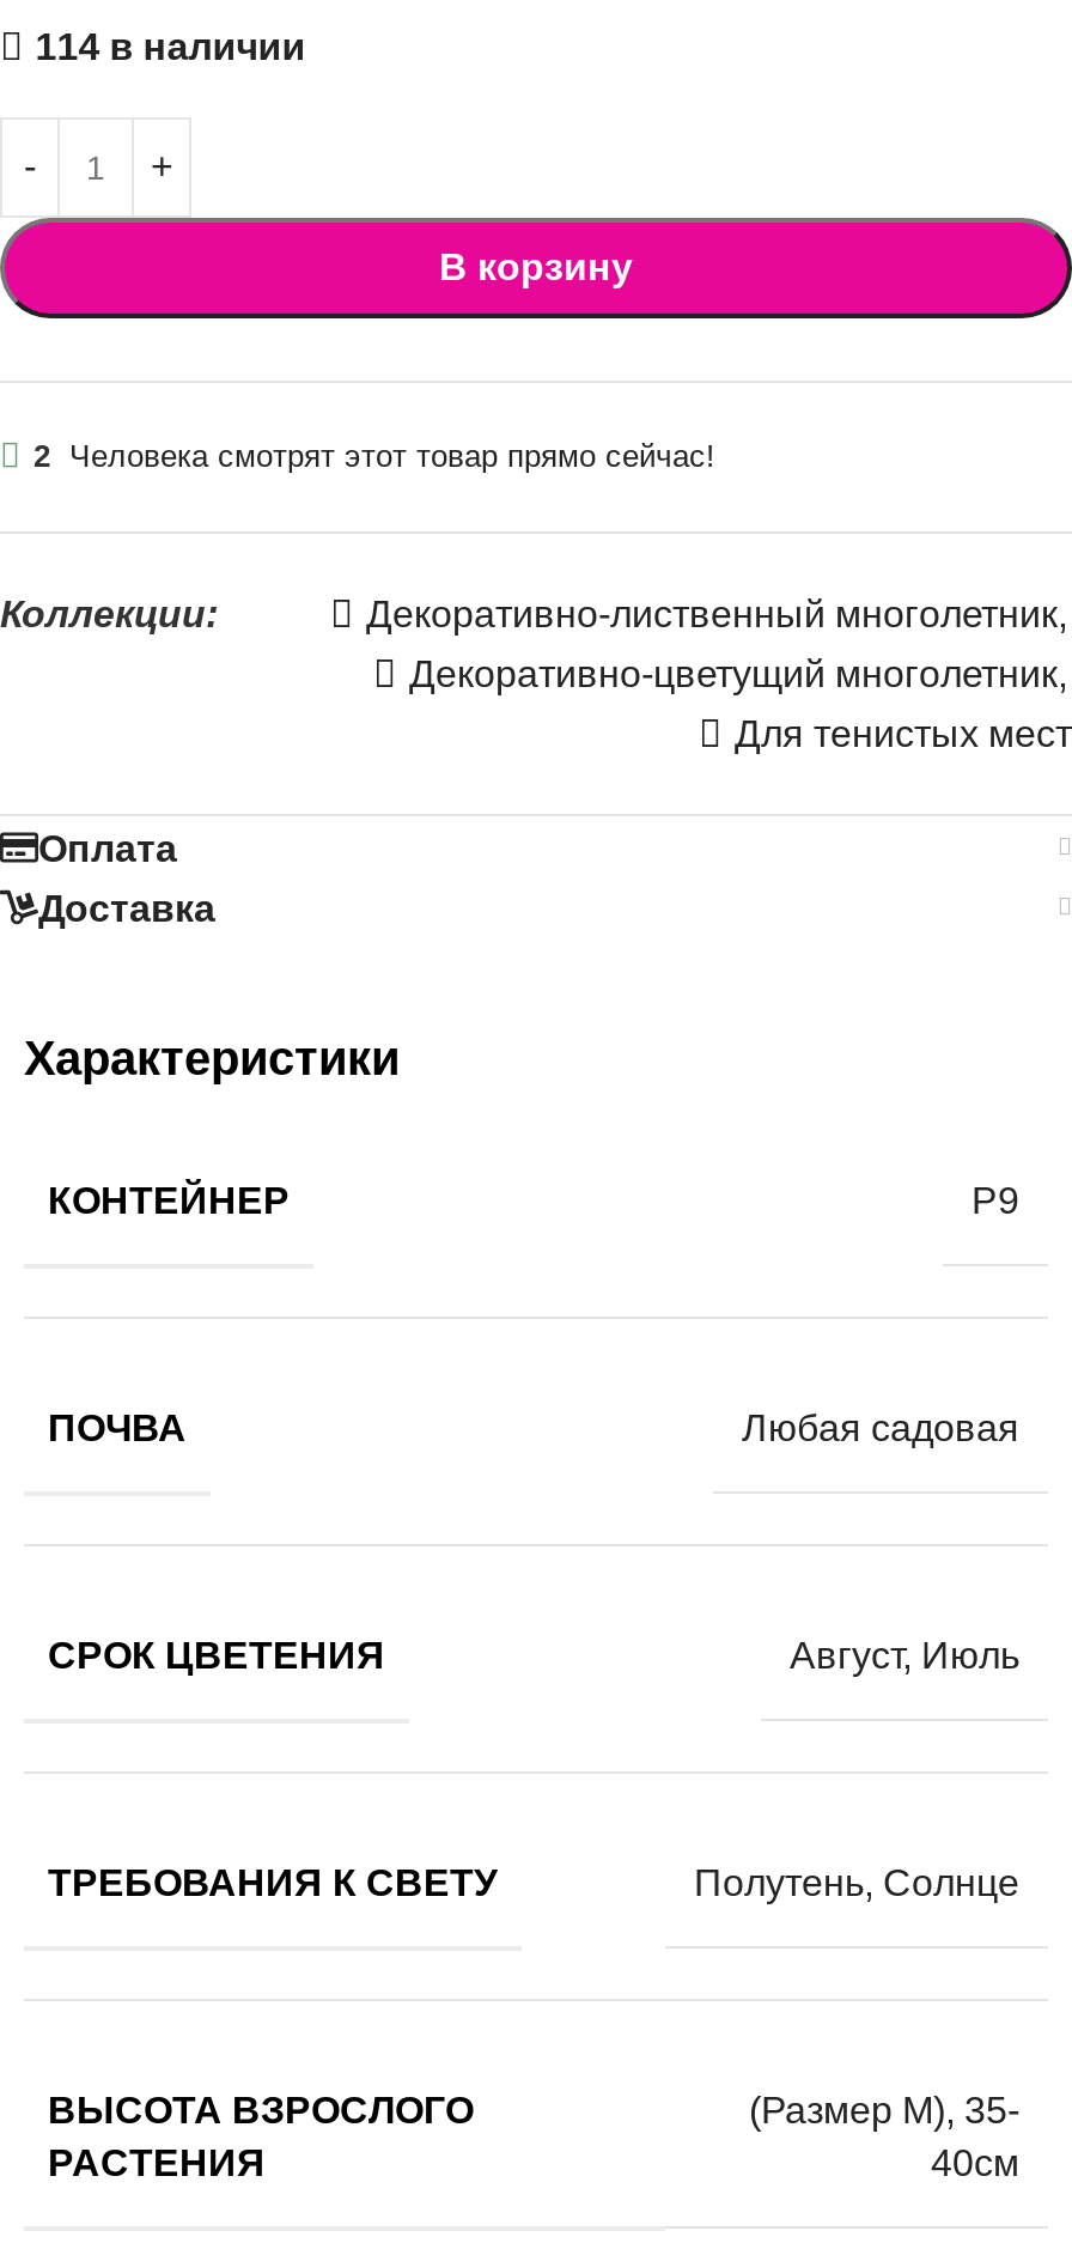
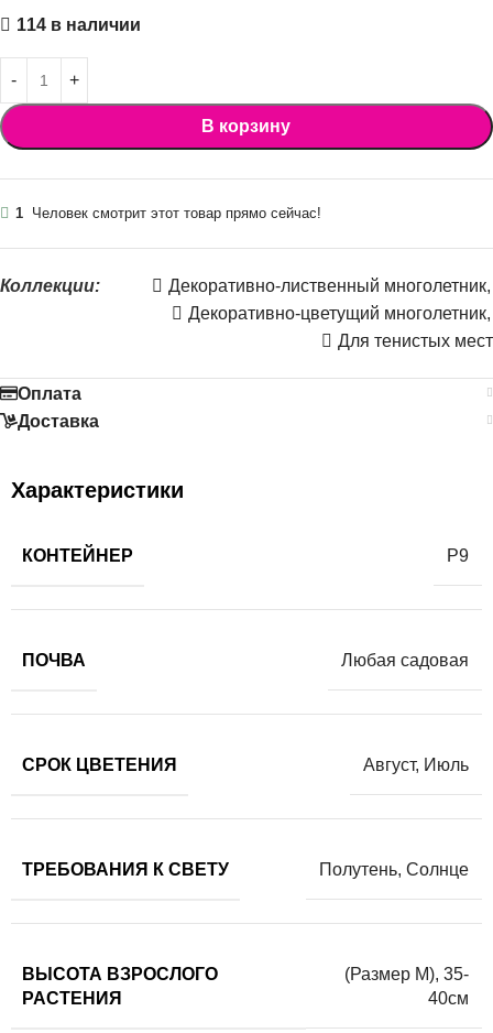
[33,437,715,473] 2 Человека смотрят этот товар прямо сейчас! -> [15,205,321,221] 1 Человек смотрит этот товар прямо сейчас!

